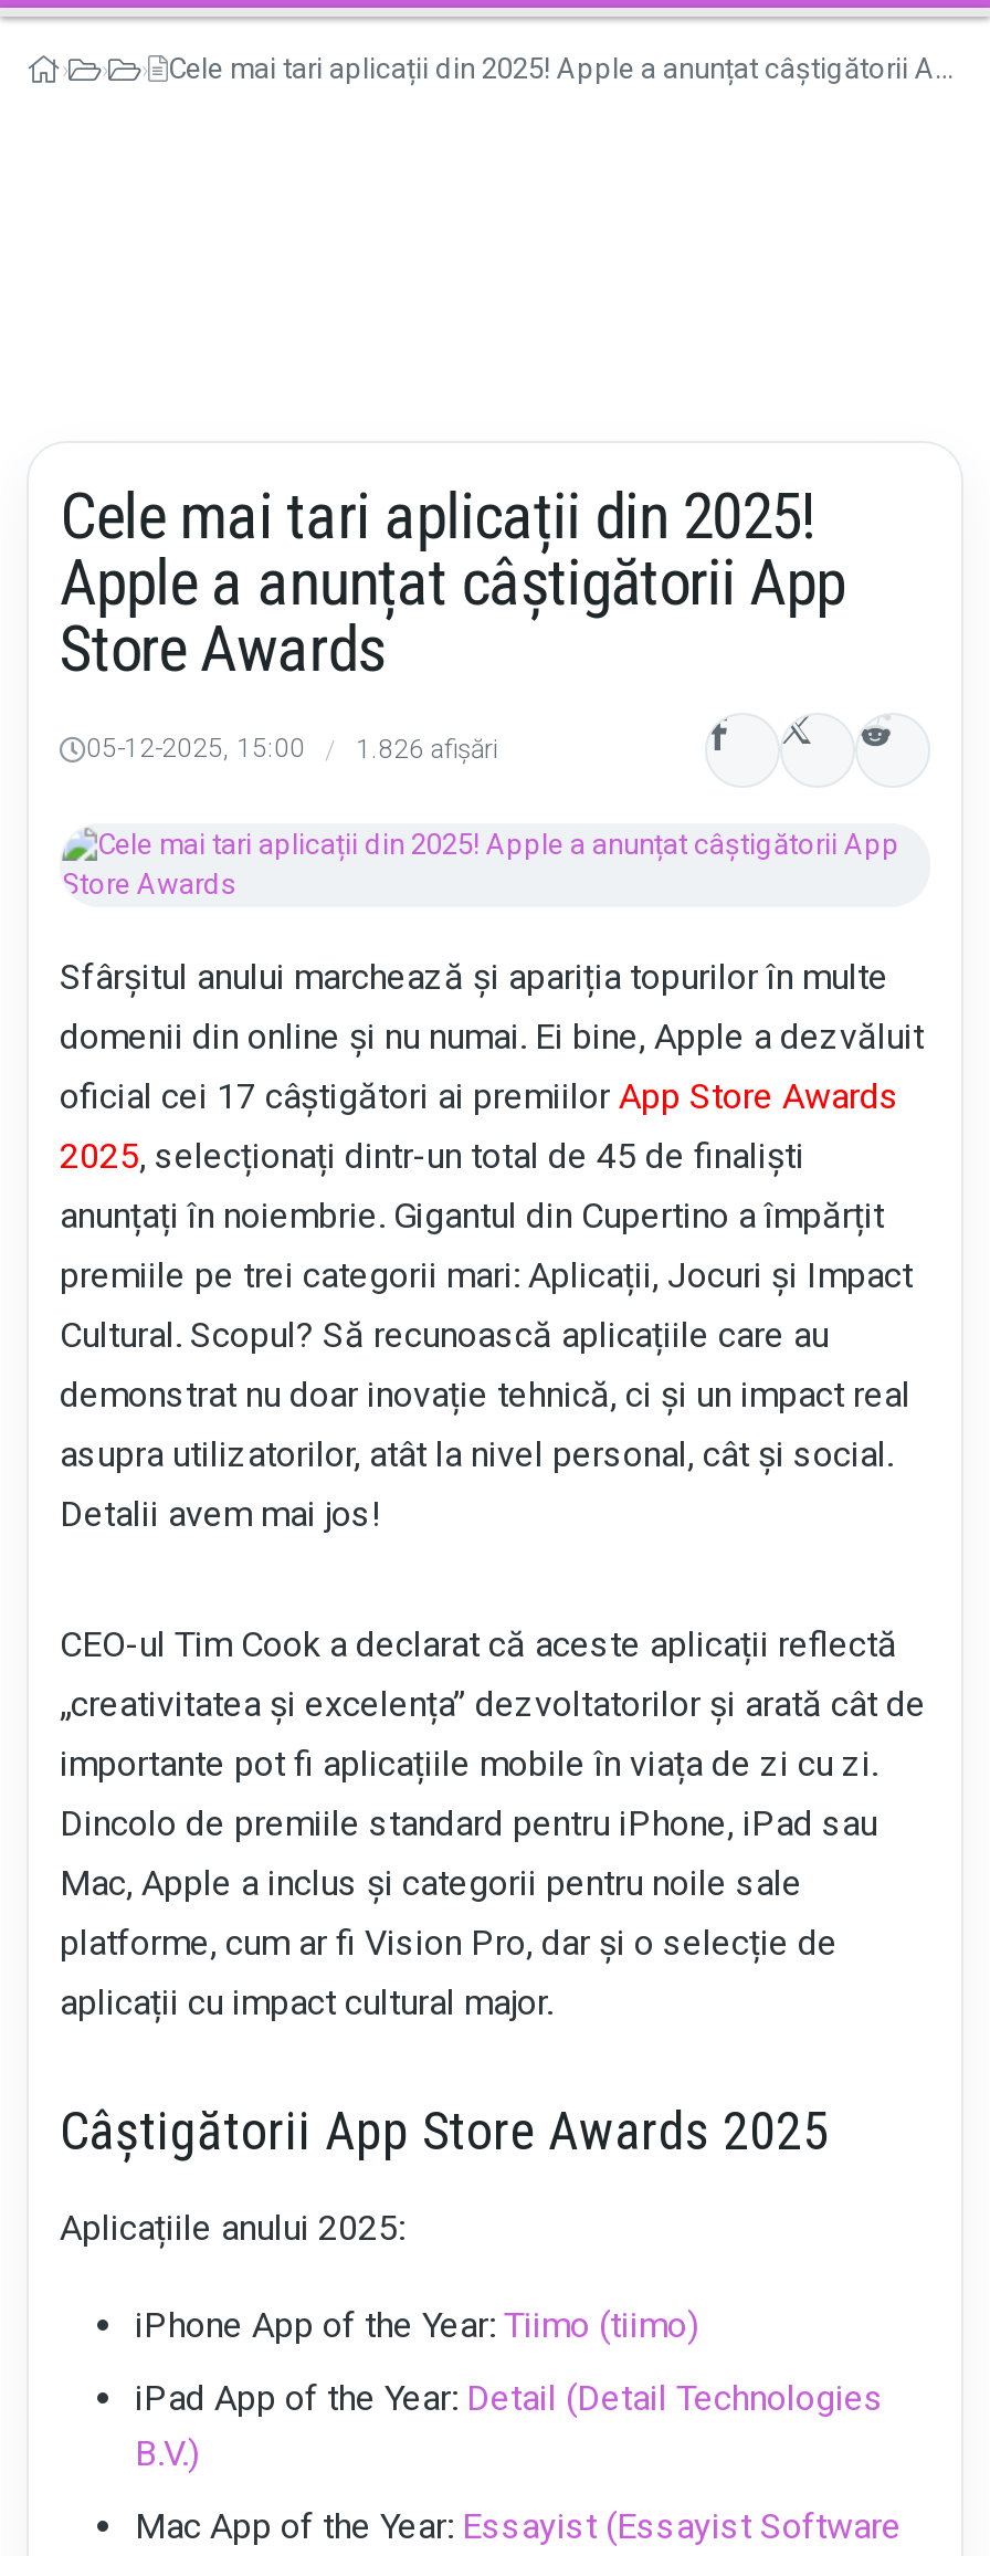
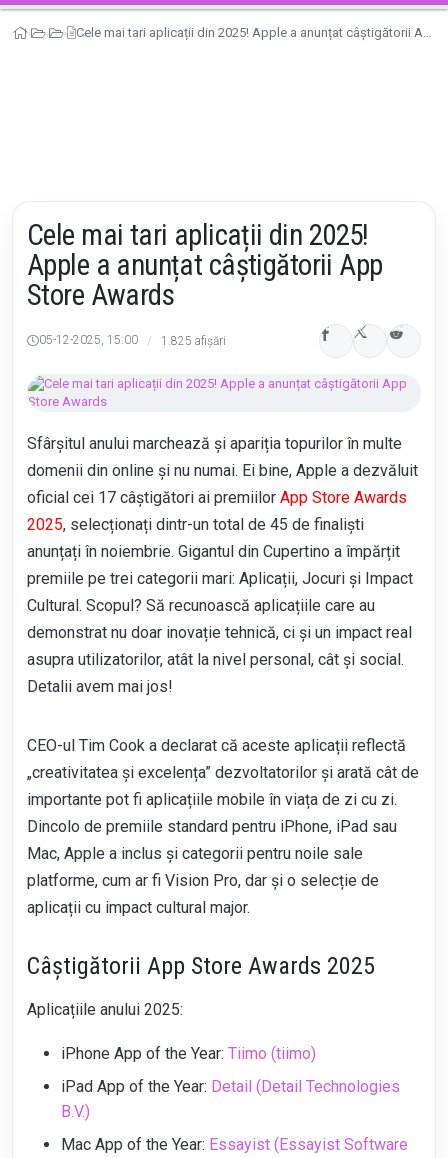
[356,734,499,765] 1.826 afișări -> [161,334,226,348] 1.825 afișări

